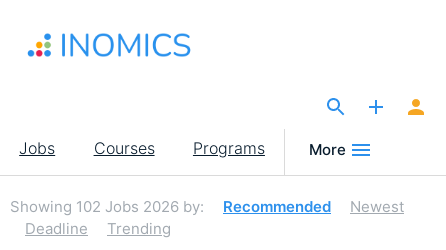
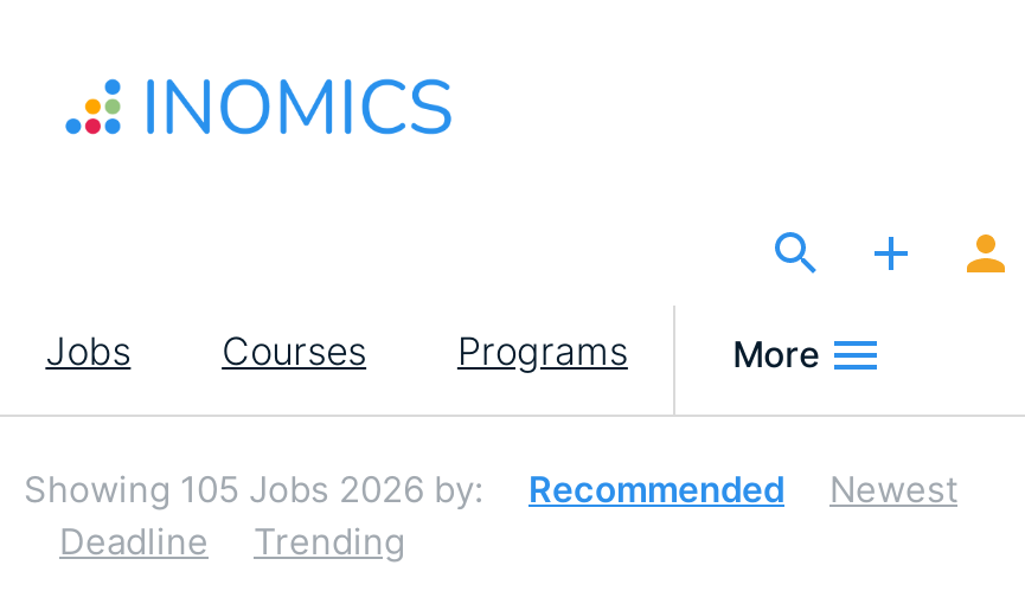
[10,197,208,216] Showing 102 Jobs 2026 by: -> [24,467,493,512] Showing 105 Jobs 2026 by:

